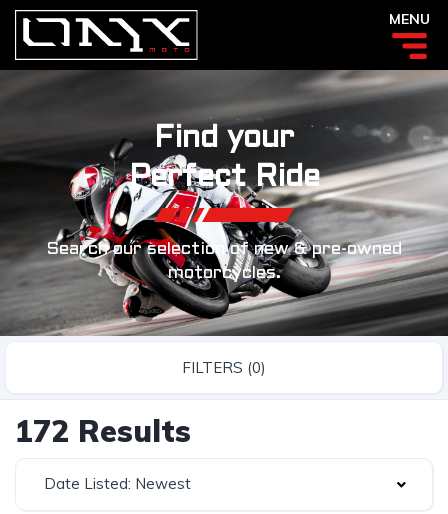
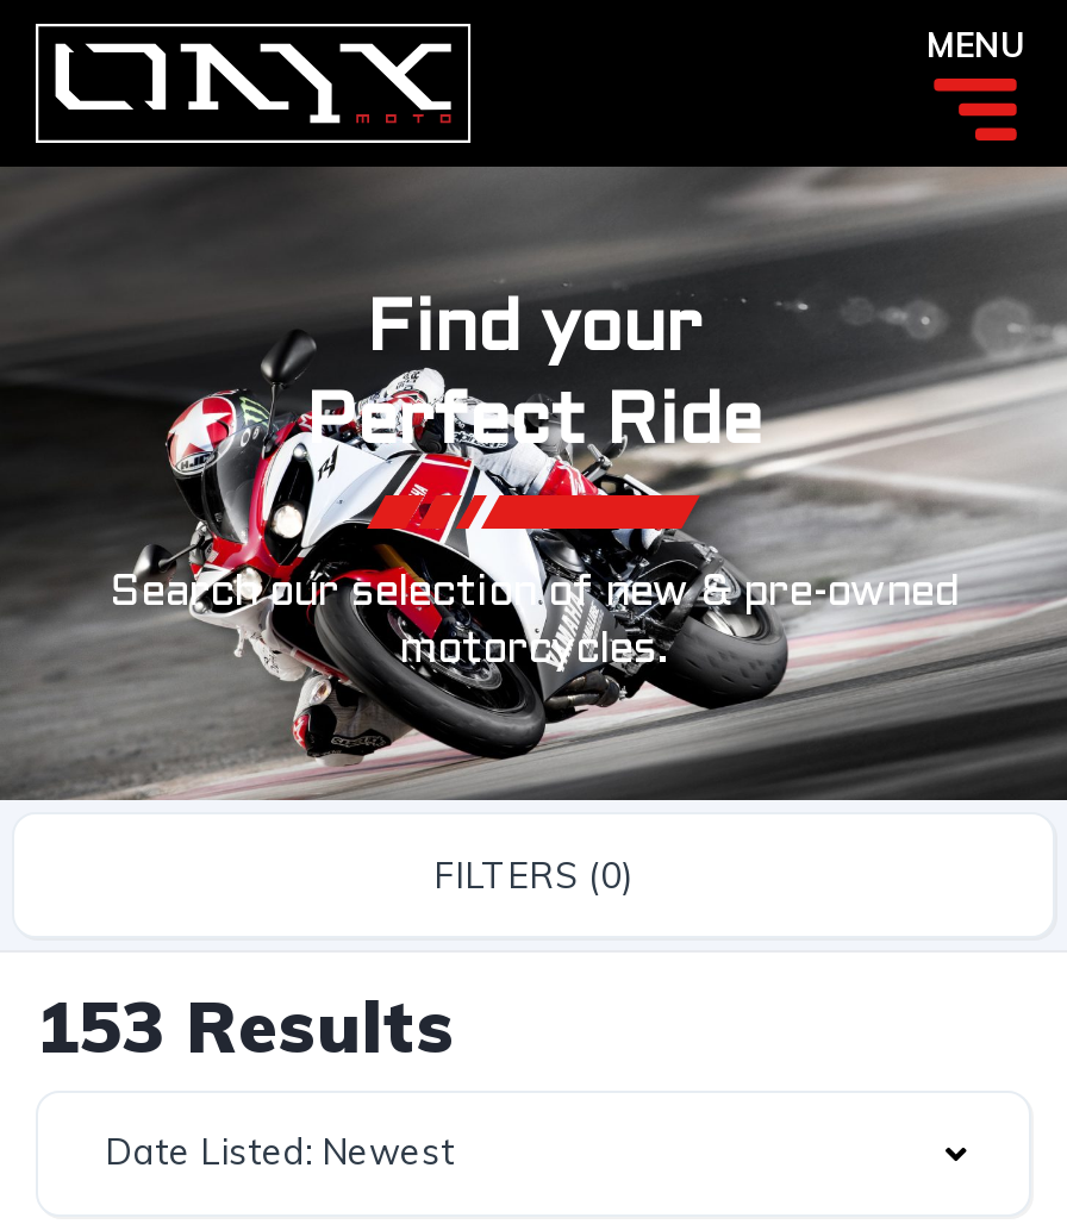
[15,412,191,450] 172 Results -> [36,981,455,1072] 153 Results

